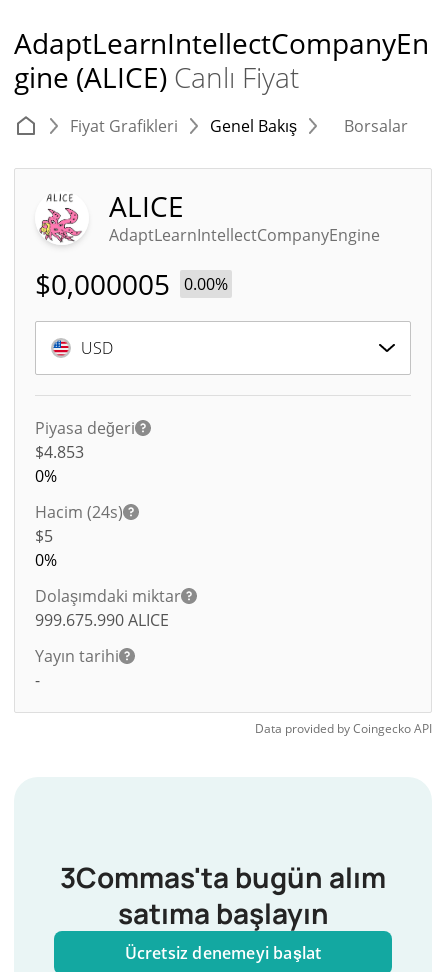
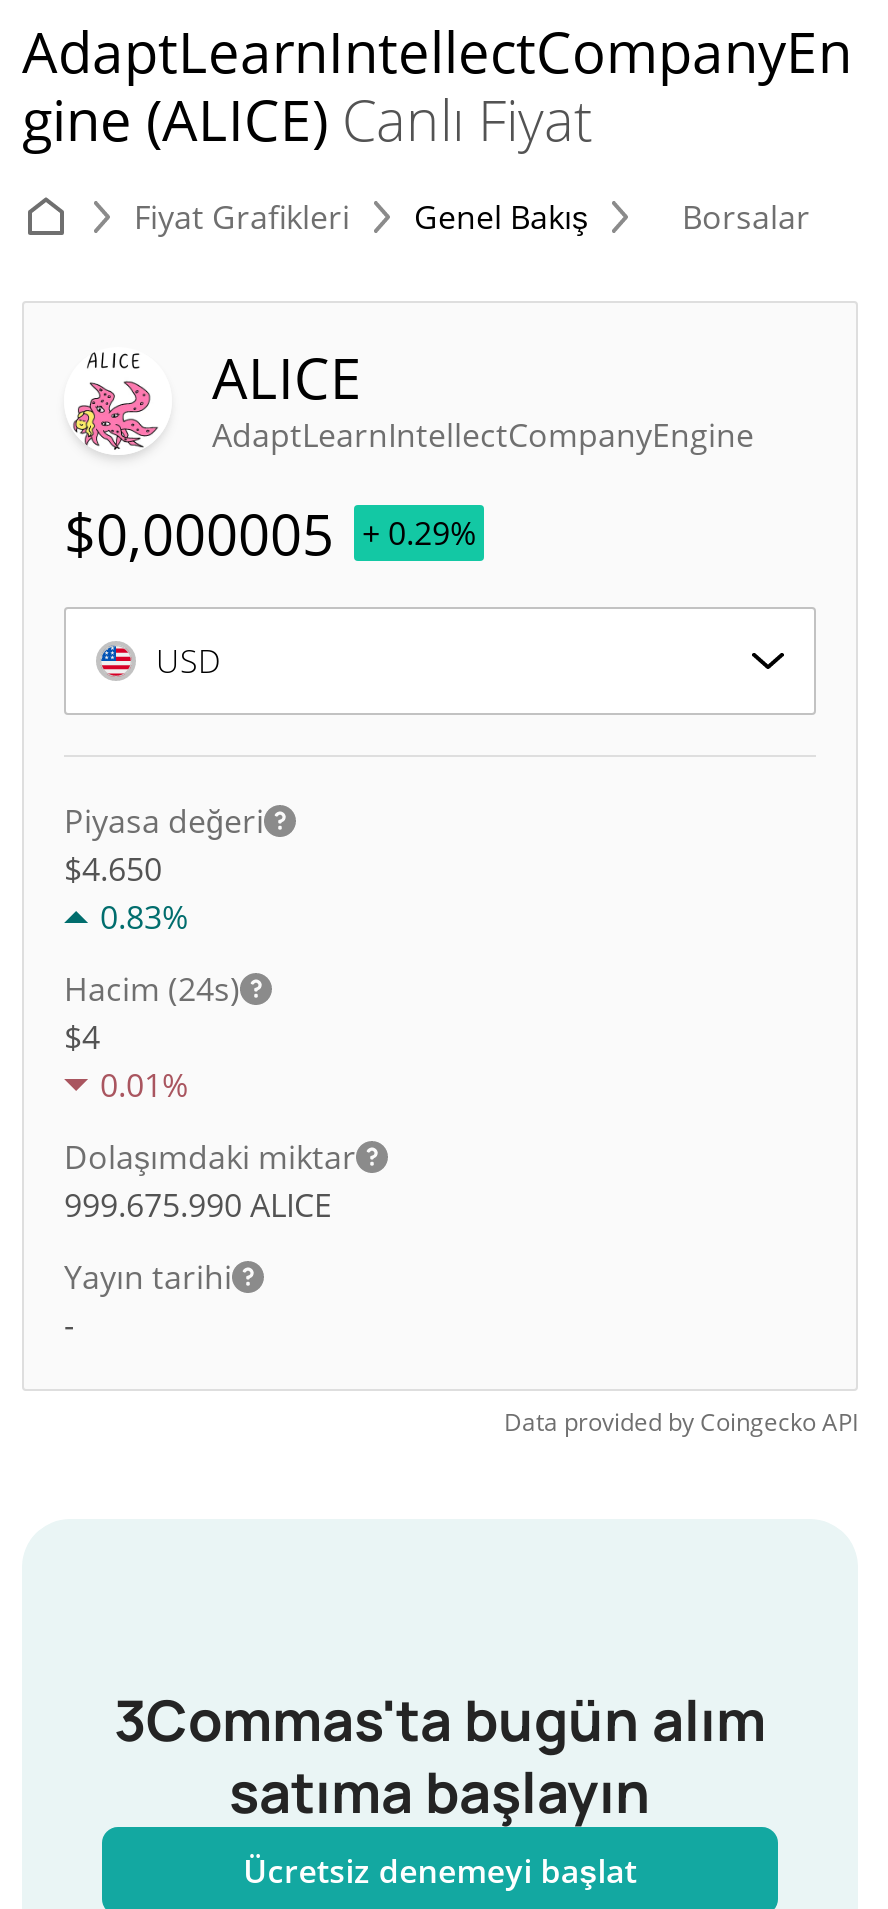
[35,265,228,303] $0,000005 0.00% -> [64,495,476,571] $0,000005 + 0.29%
[35,441,84,463] $4.853 -> [64,847,162,891] $4.650
[35,465,57,487] 0% -> [100,895,188,939] 0.83%
[35,525,53,547] $5 -> [64,1015,100,1059] $4
[35,549,57,571] 0% -> [100,1063,188,1107] 0.01%

